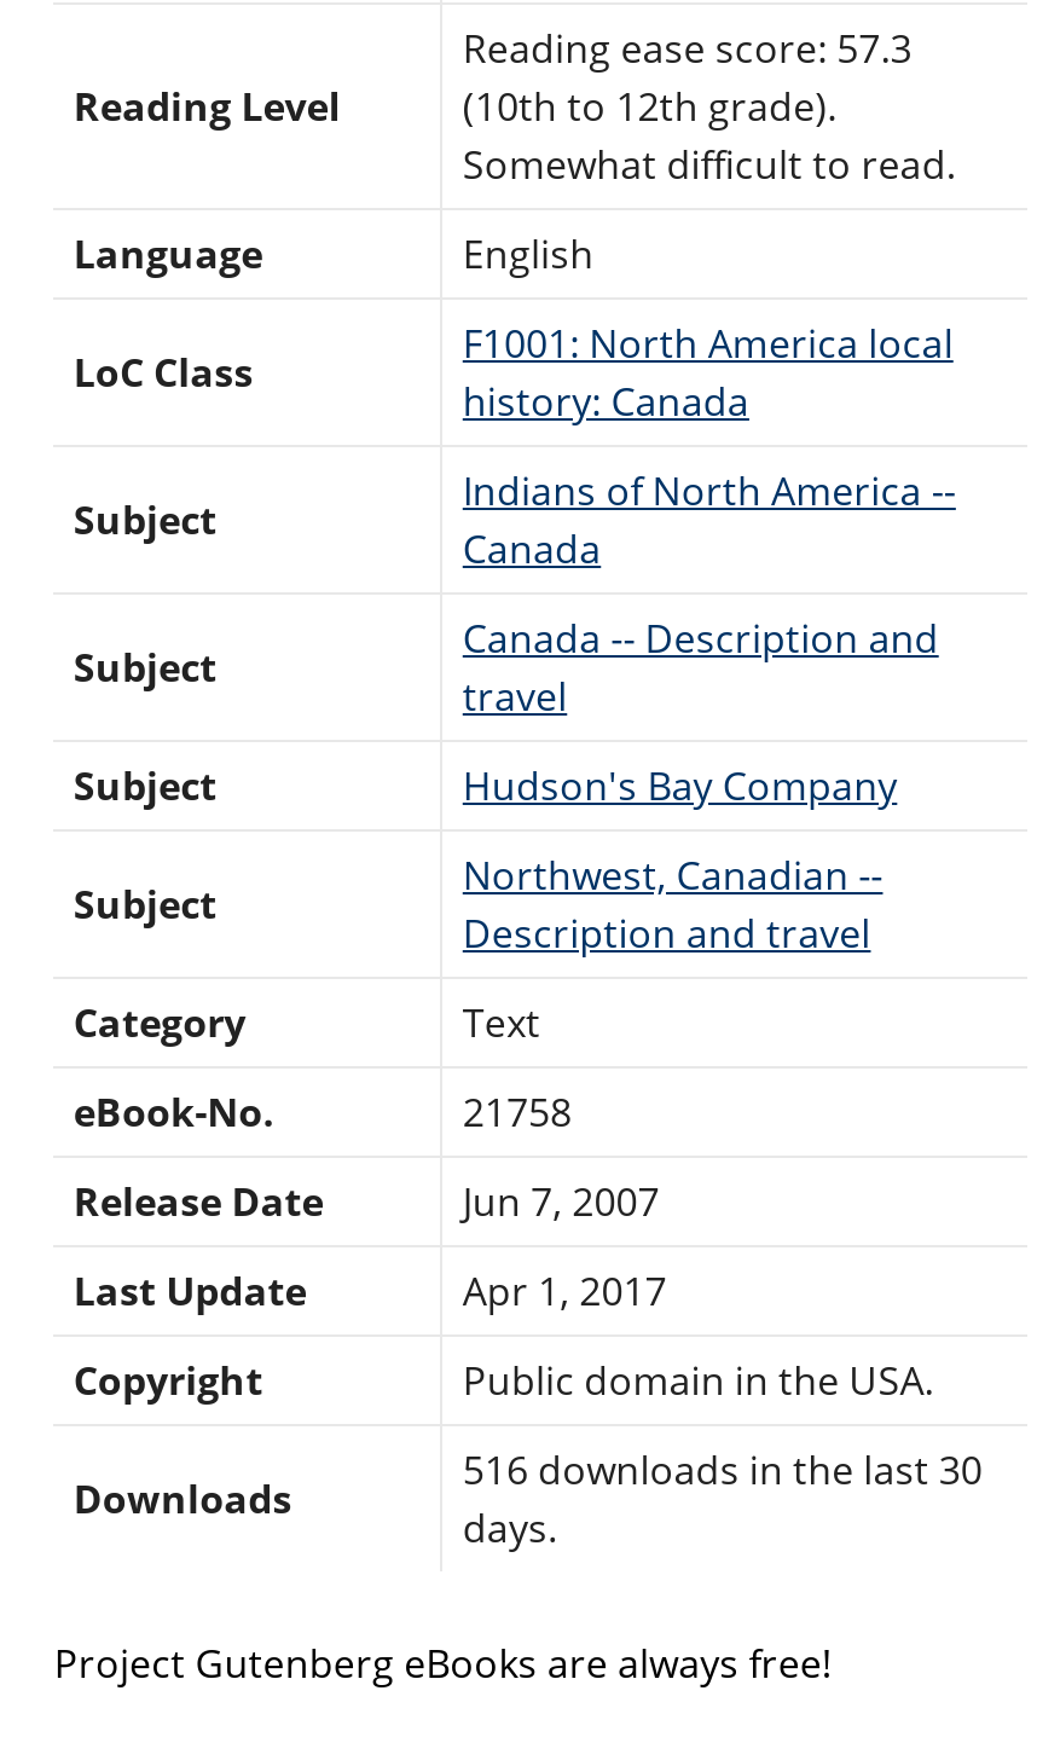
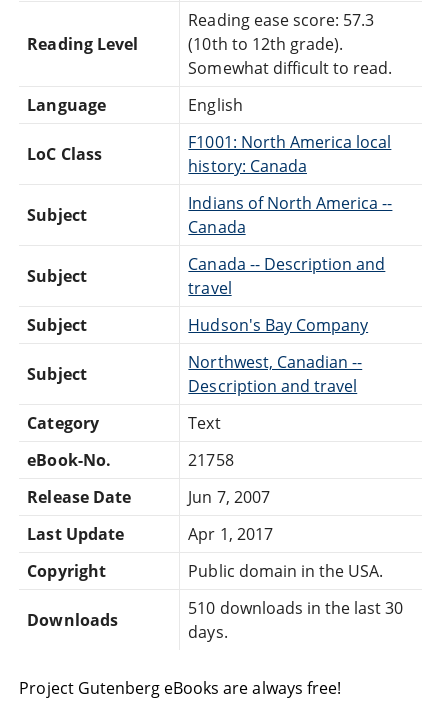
[463,1442,983,1495] 516 downloads in the last 30 -> [188,597,403,619] 510 downloads in the last 30

